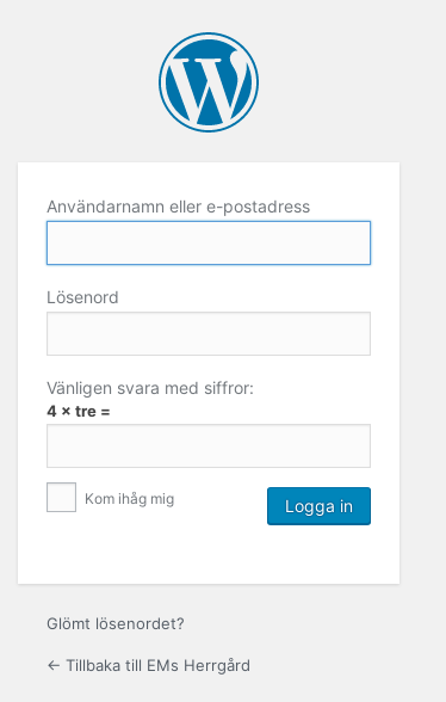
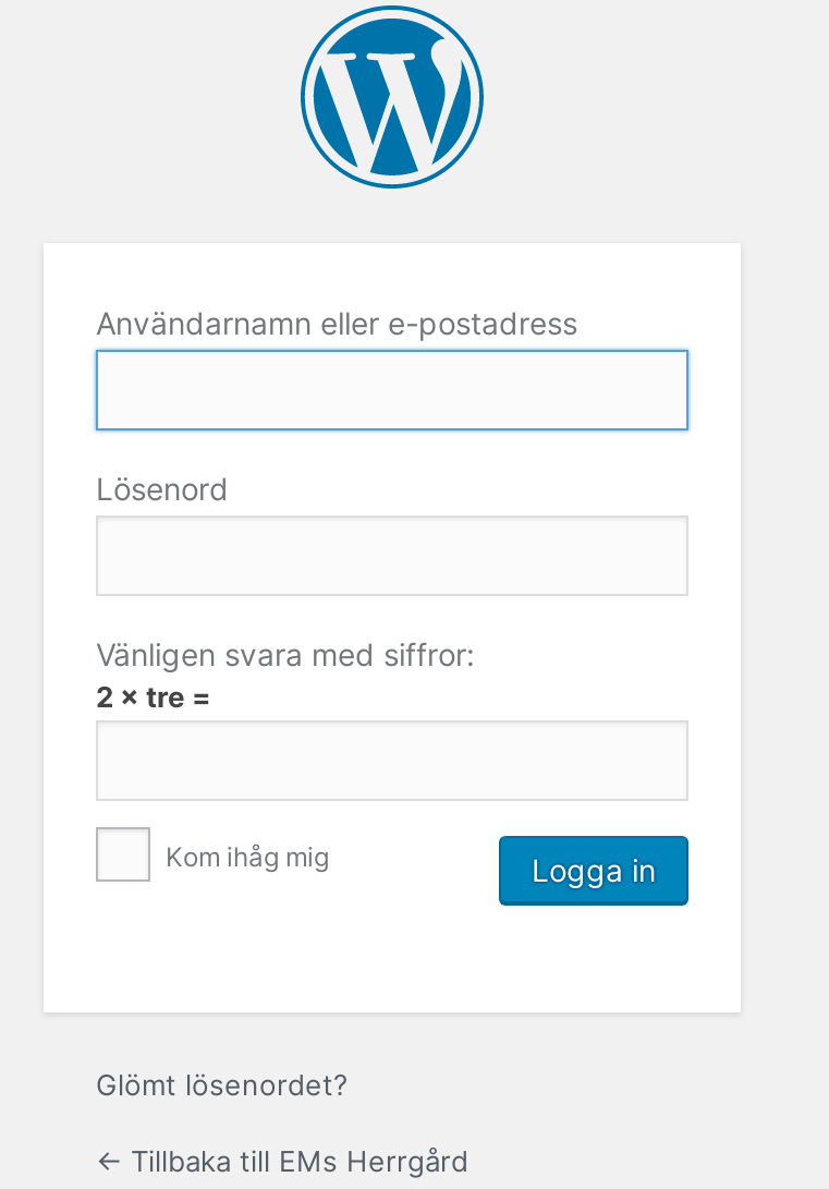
[47,401,111,420] 4 × tre = -> [96,679,211,713] 2 × tre =

